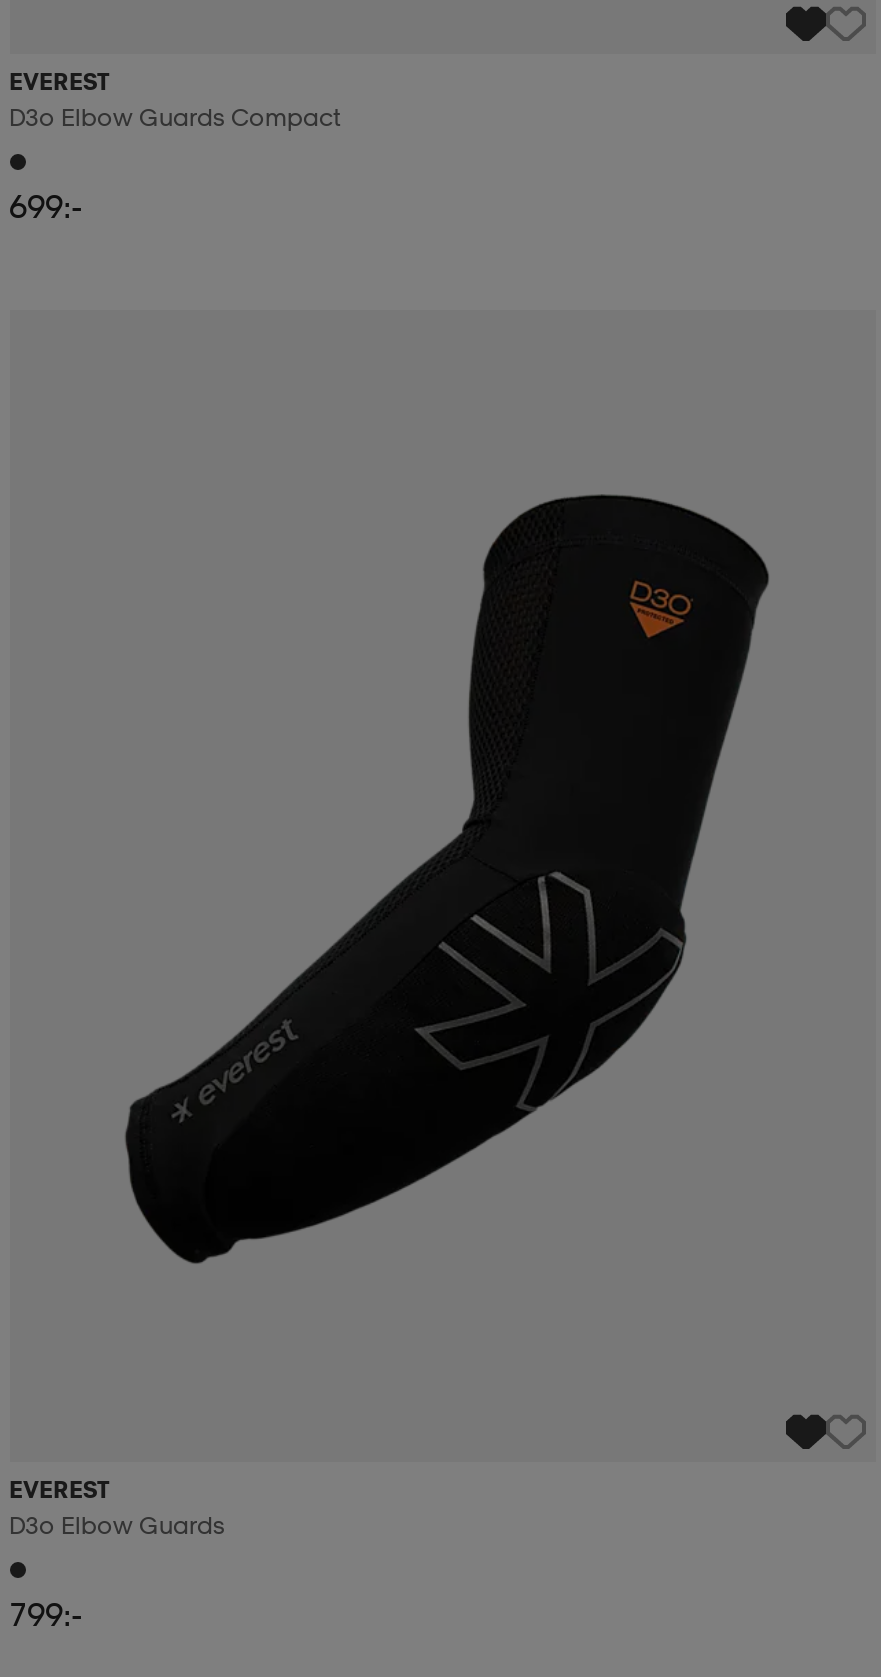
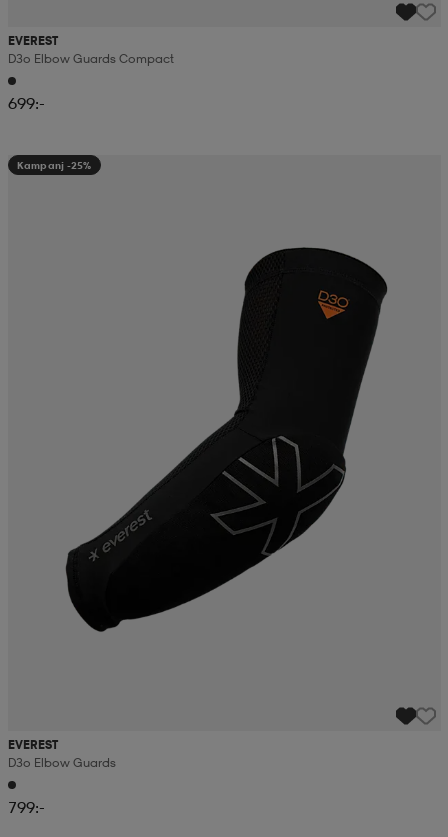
none -> [16,159,91,171] Kampanj -25%

